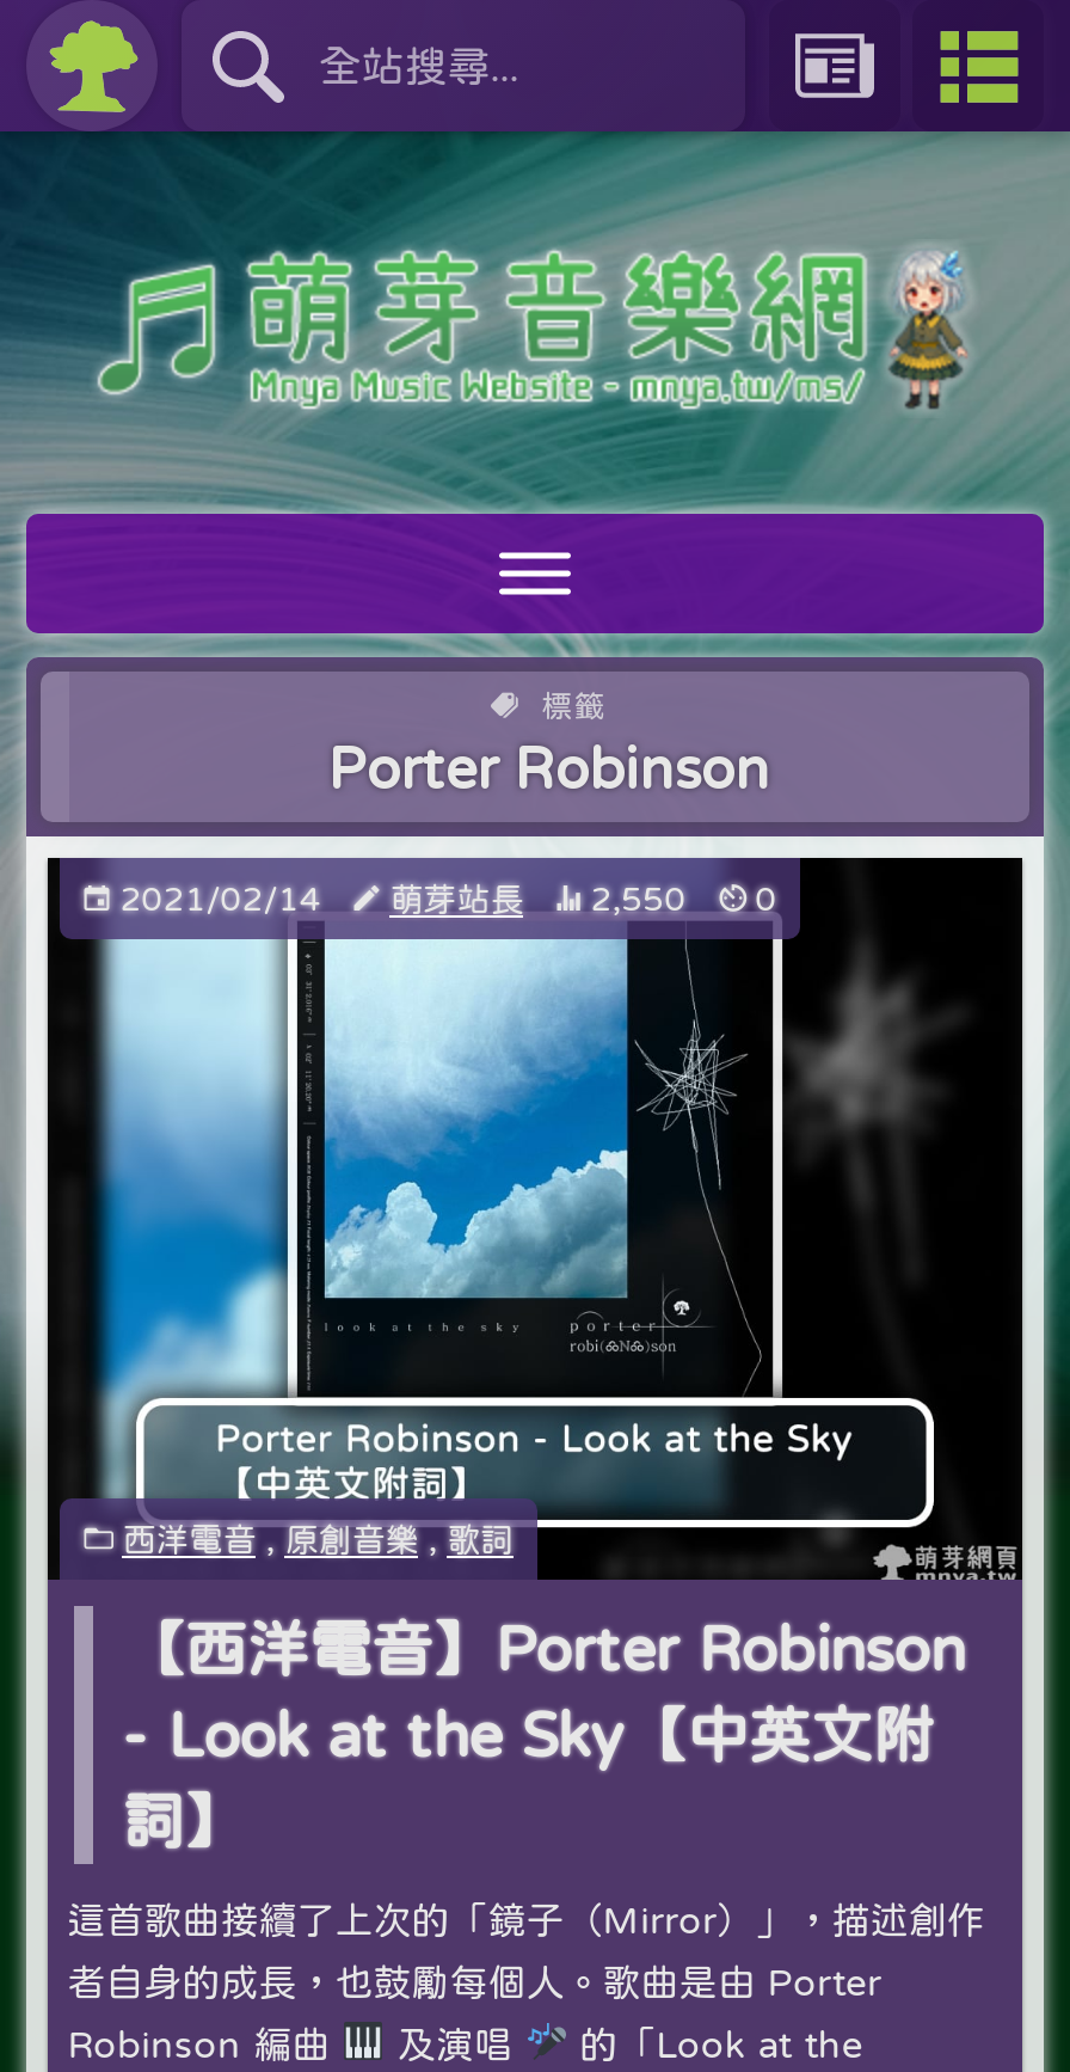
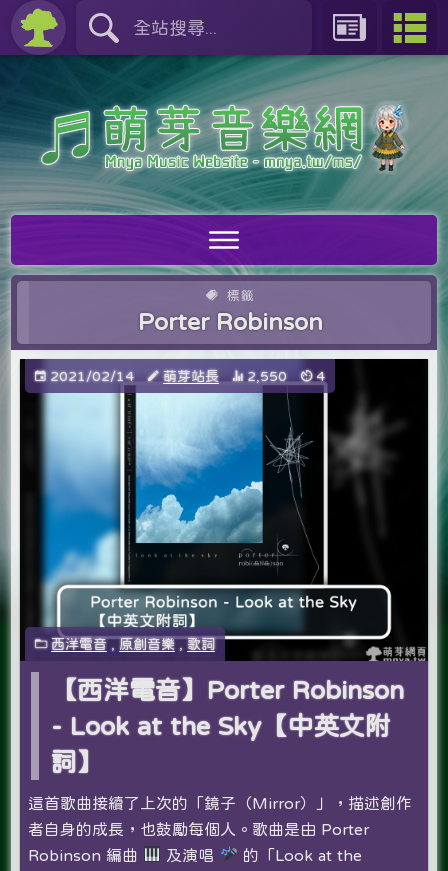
[746,882,777,915] 0 -> [312,369,325,383] 4

